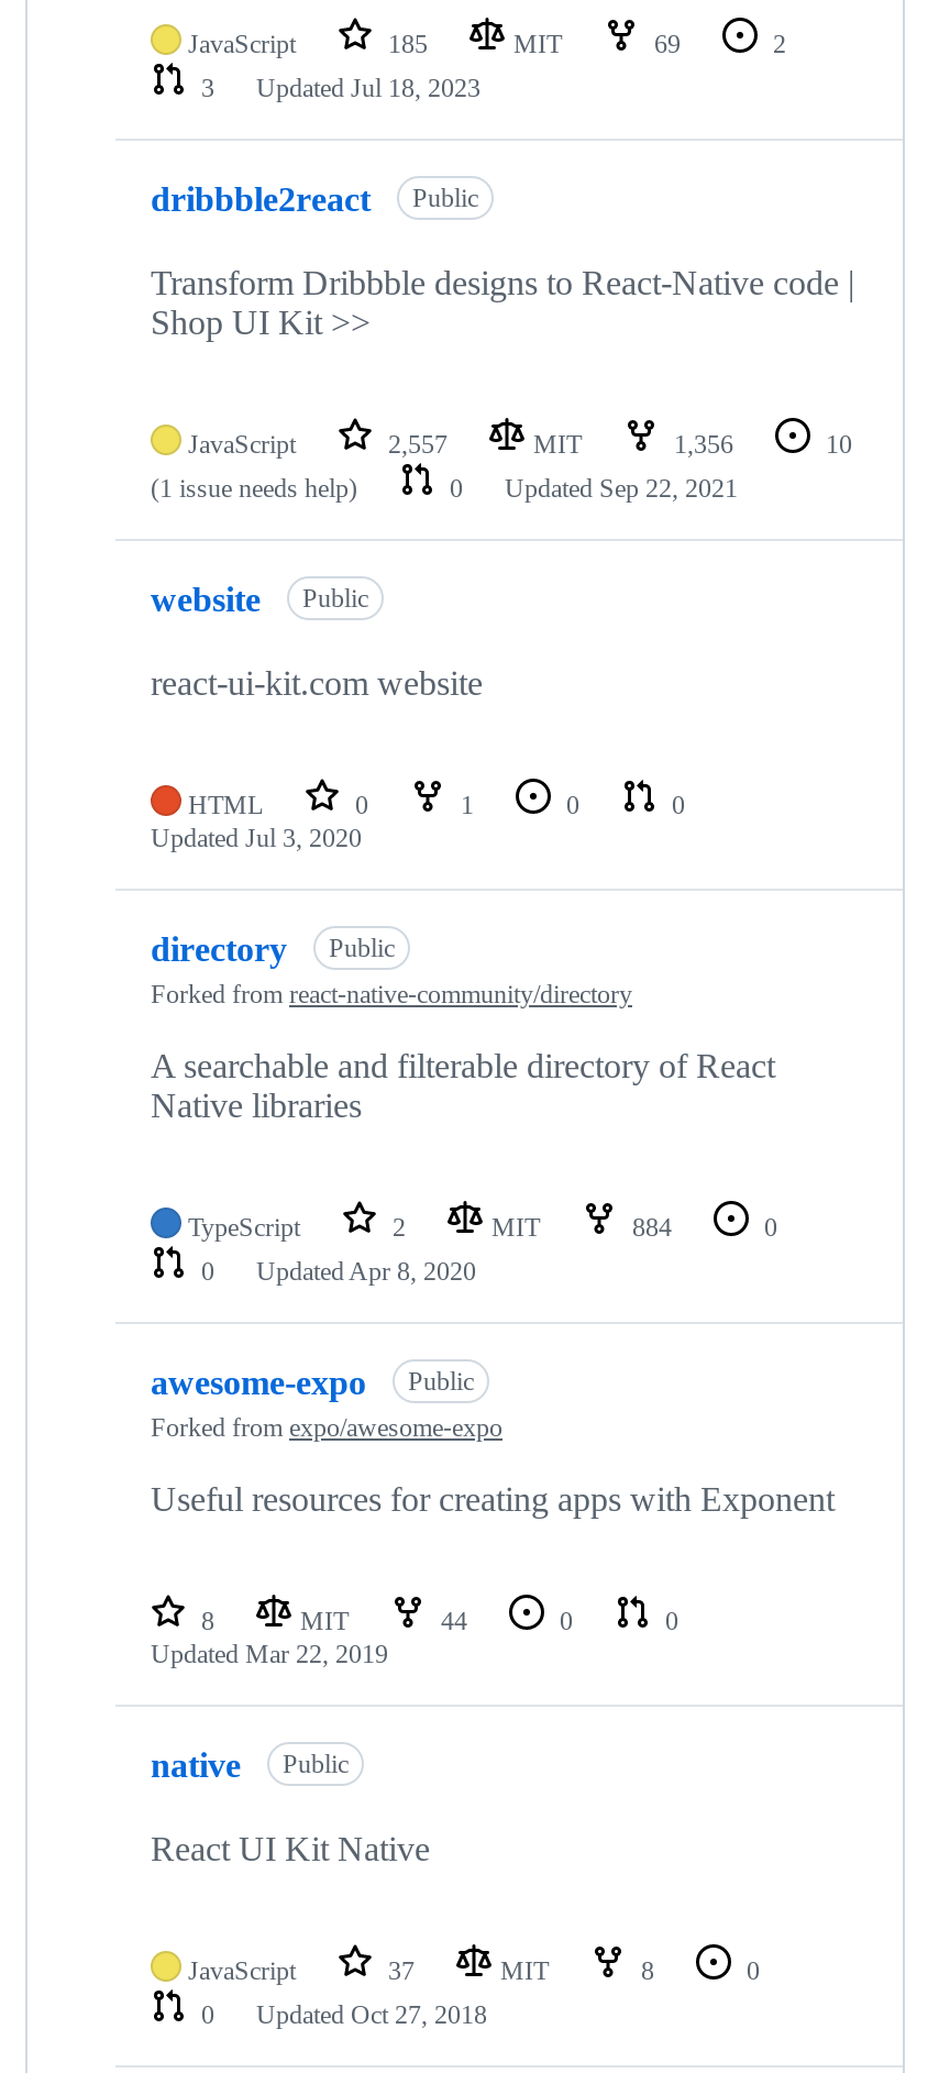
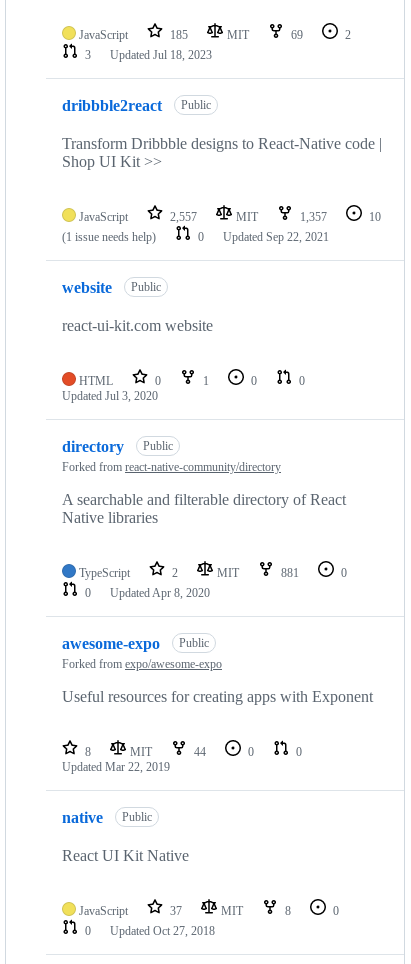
[667,430,733,460] 1,356 -> [297,210,327,224] 1,357
[626,1213,672,1243] 884 -> [278,566,299,580] 881

